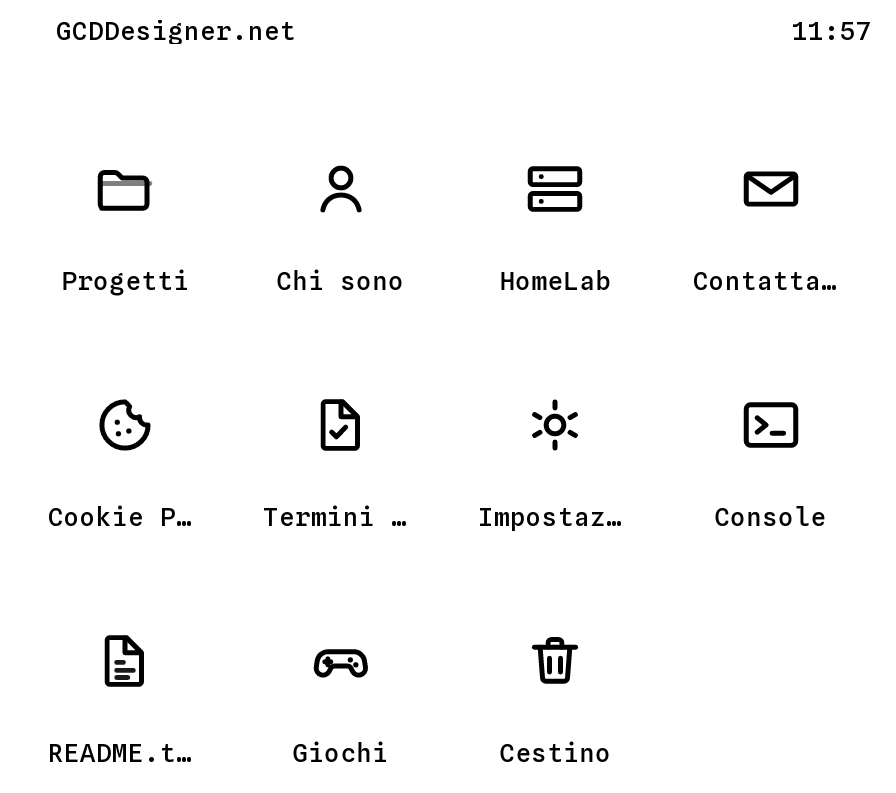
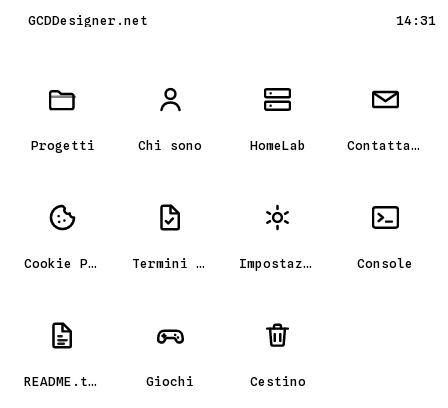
[792,16,872,46] 11:57 -> [396,13,436,28] 14:31

